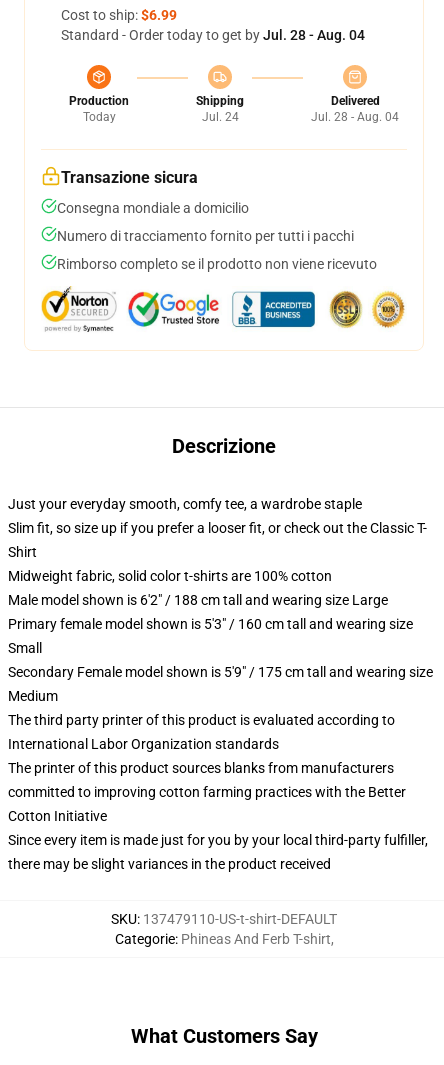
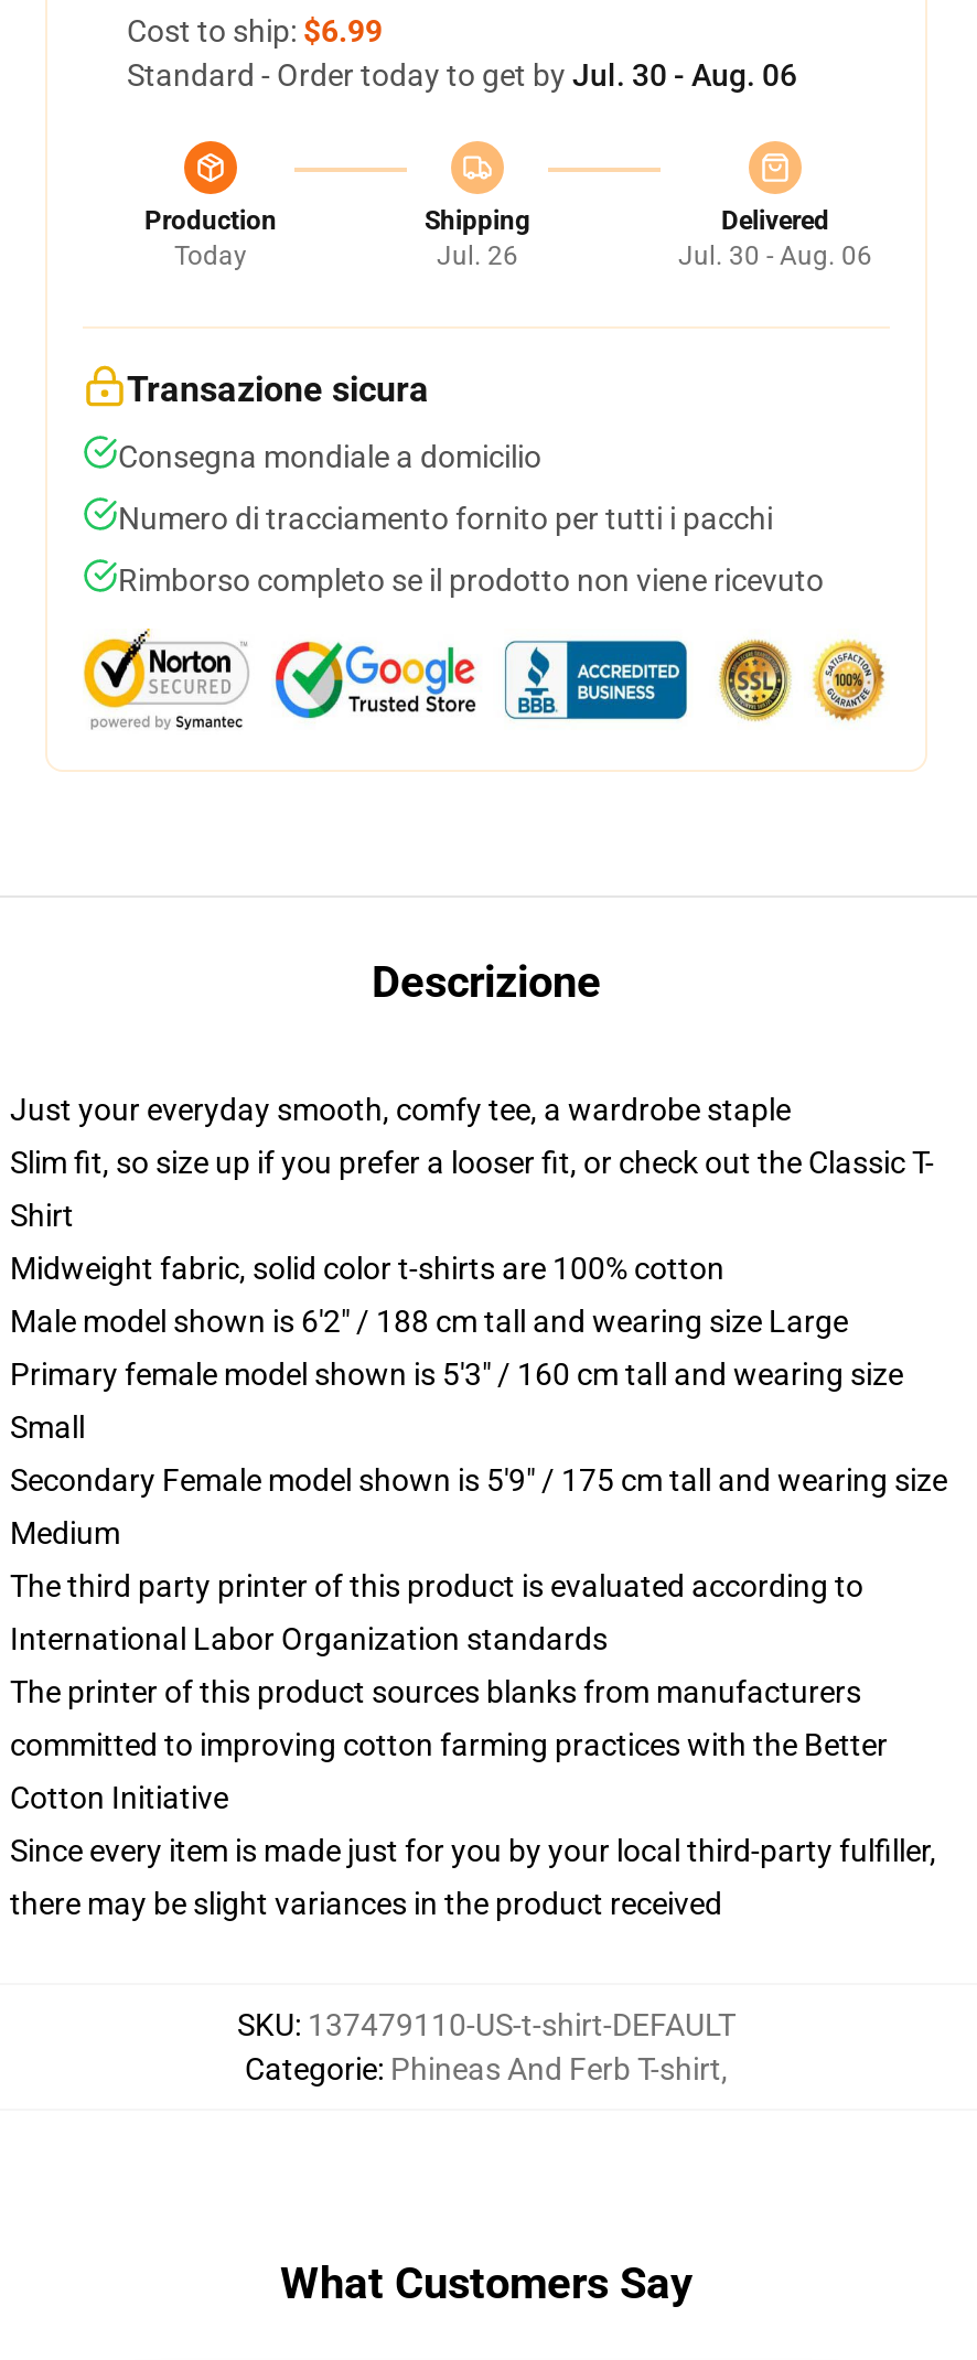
[61,27,365,43] Standard - Order today to get by Jul. 28 - Aug. 04 -> [127,57,797,93] Standard - Order today to get by Jul. 30 - Aug. 06
[201,110,238,124] Jul. 24 -> [437,240,518,271] Jul. 26
[311,110,399,124] Jul. 28 - Aug. 04 -> [678,240,872,271] Jul. 30 - Aug. 06

